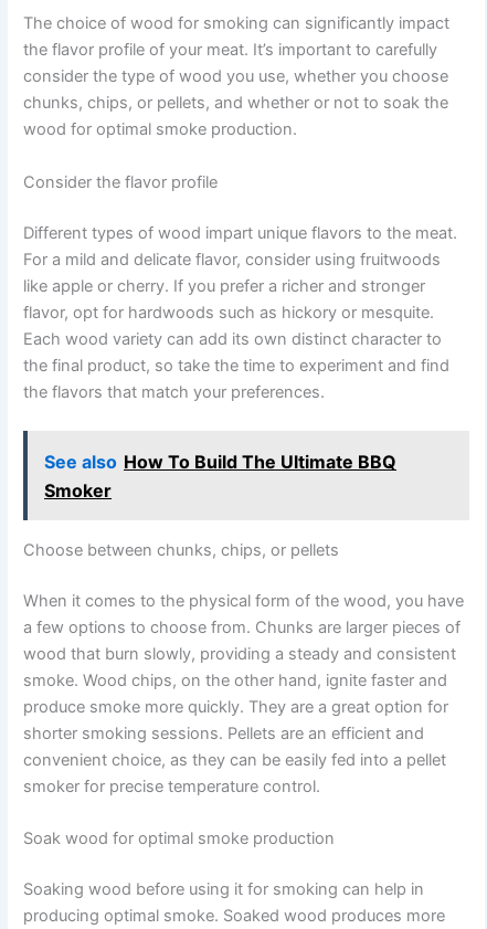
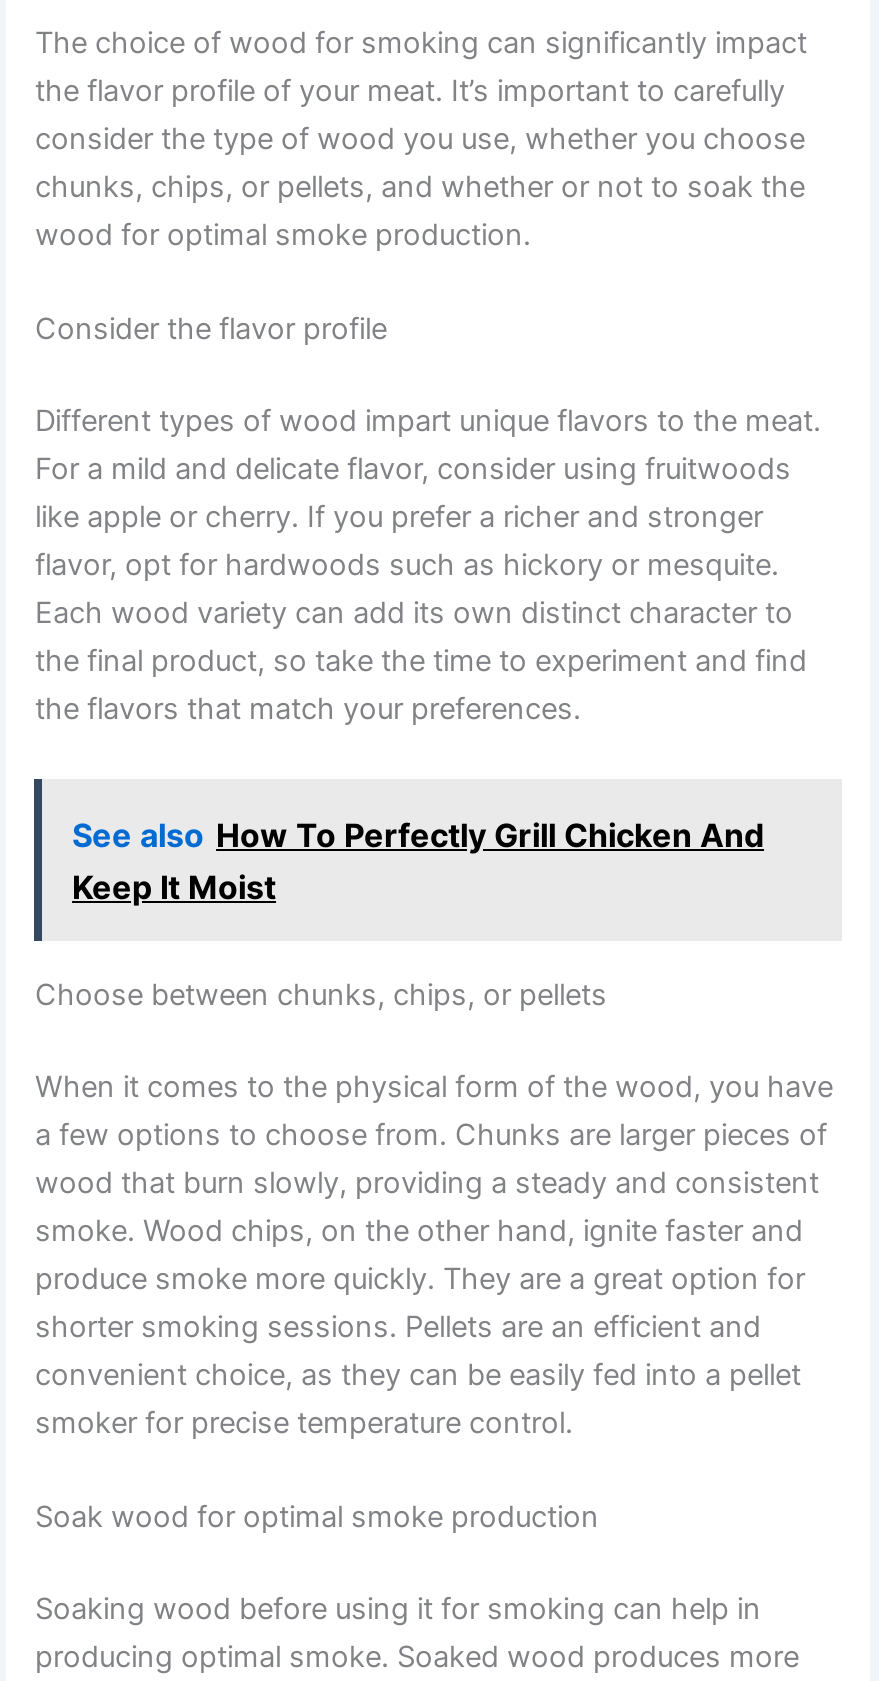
[44,450,396,501] See also How To Build The Ultimate BBQ | Smoker -> [72,814,764,906] See also How To Perfectly Grill Chicken And | Keep It Moist

